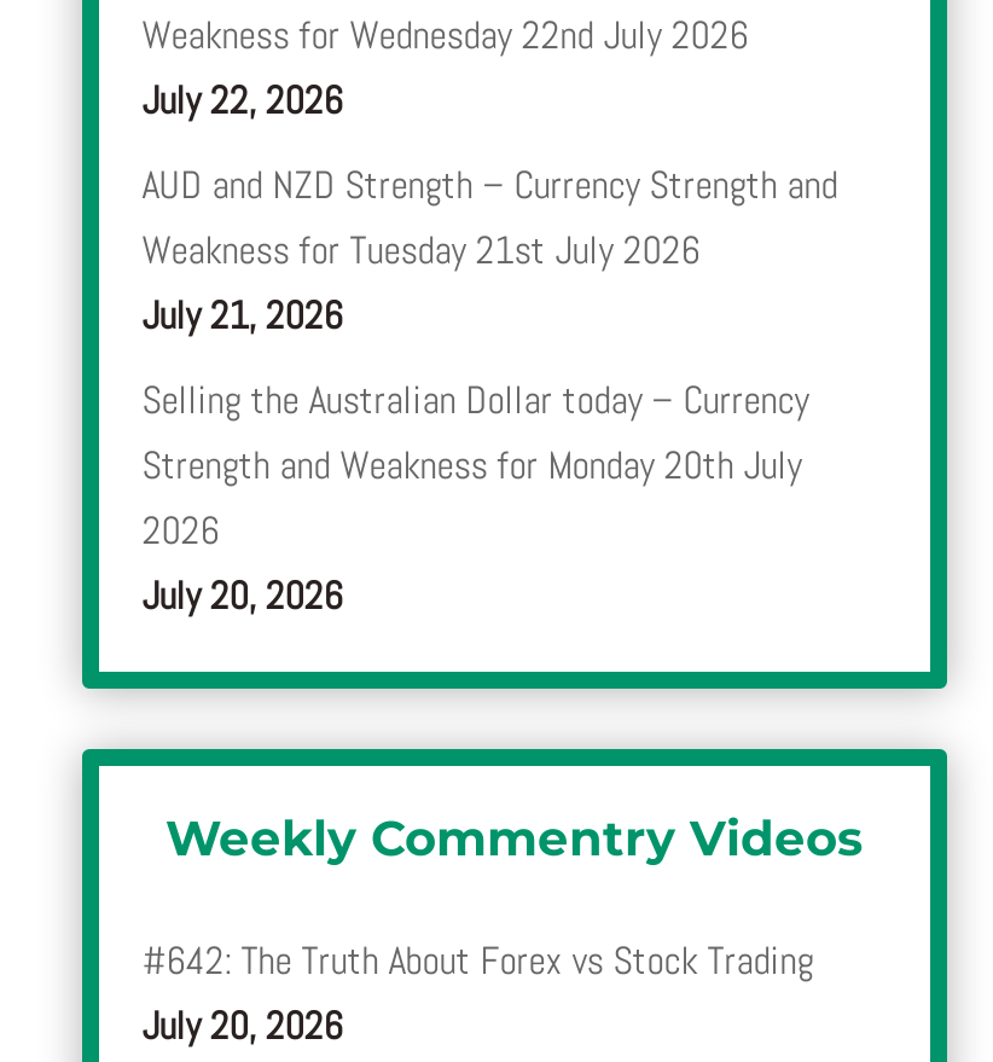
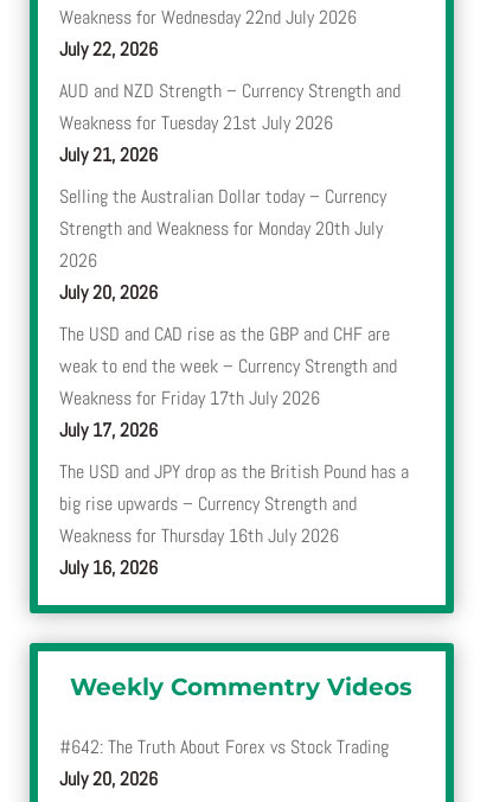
none -> [59,321,409,580] The USD and CAD rise as the GBP and CHF are | weak to end the week – Currency Strength and | Weakness for Friday 17th July 2026 | July 17, 2026 | The USD and JPY drop as the British Pound has a | big rise upwards – Currency Strength and | Weakness for Thursday 16th July 2026 | July 16, 2026

